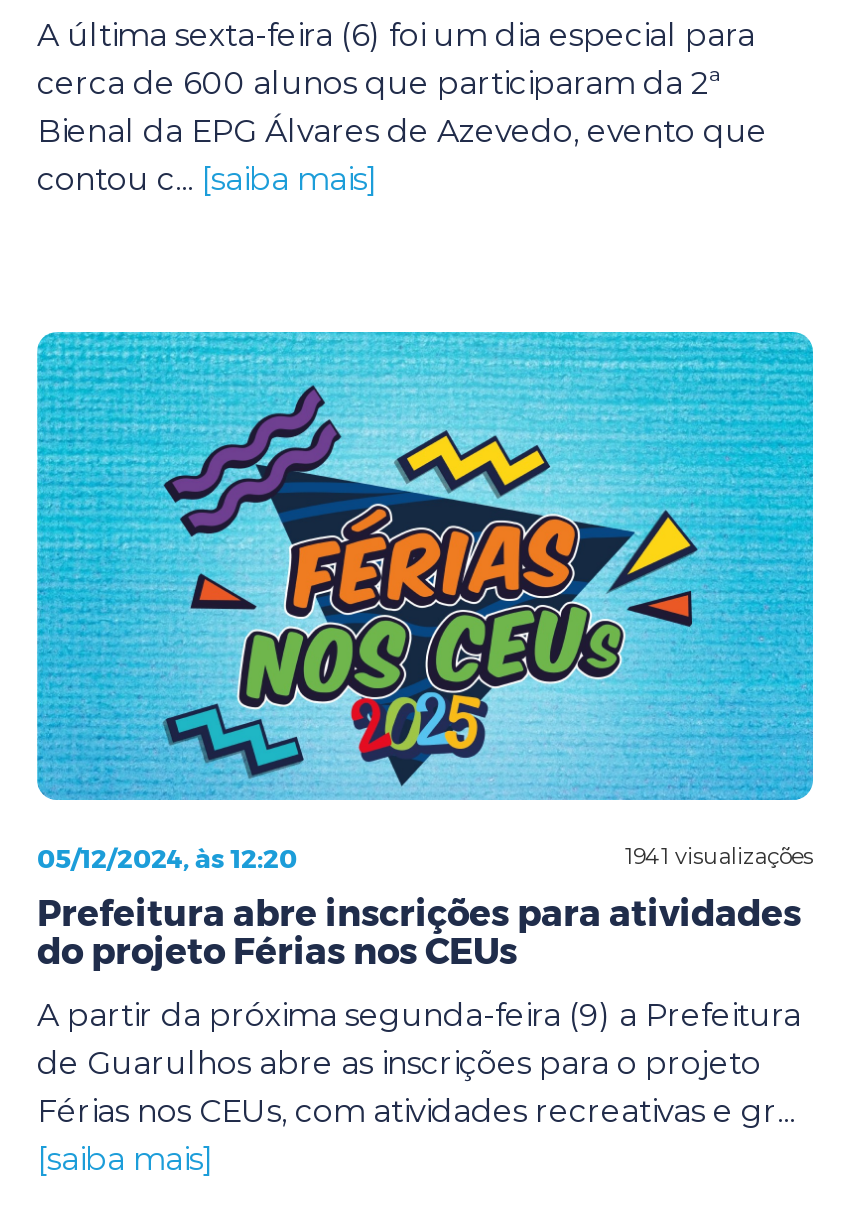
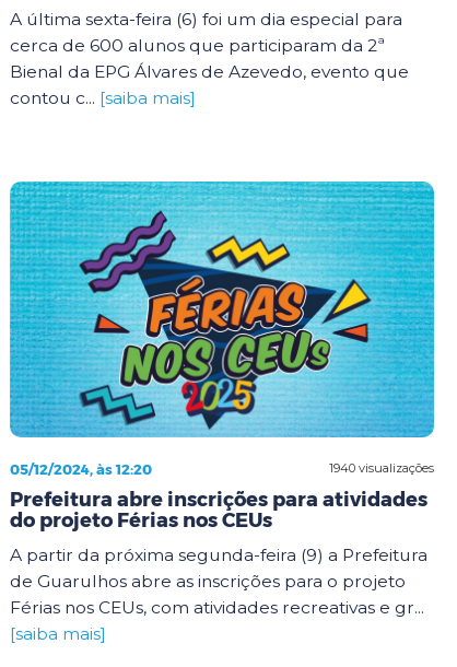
[625,842,813,870] 1941 visualizações -> [329,460,434,476] 1940 visualizações

